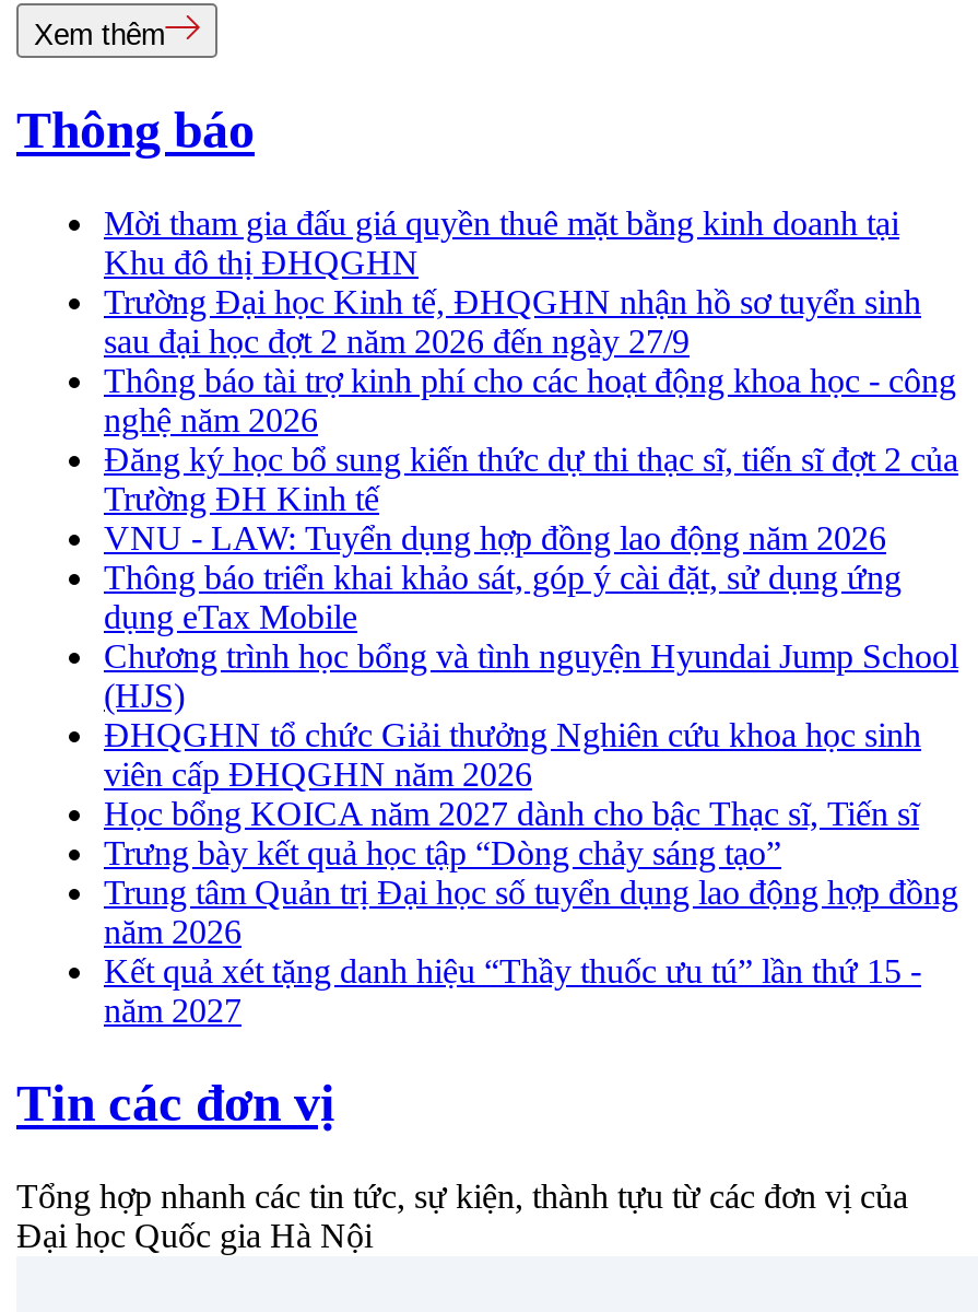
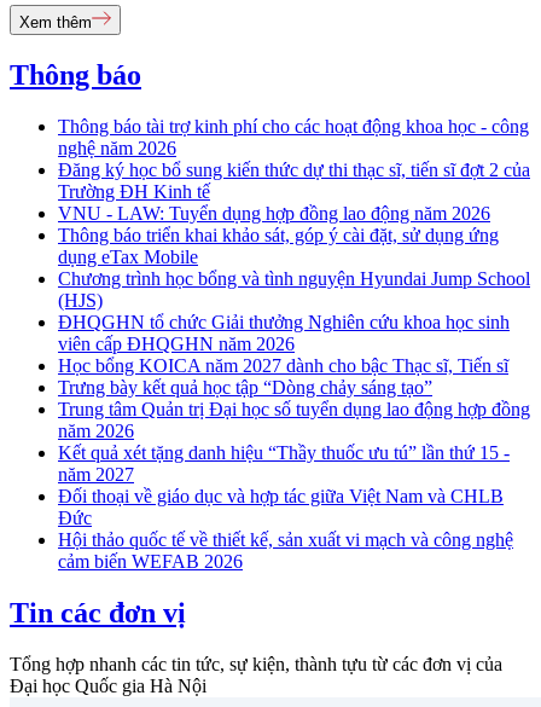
[104,205,921,360] Mời tham gia đấu giá quyền thuê mặt bằng kinh doanh tại | Khu đô thị ĐHQGHN | Trường Đại học Kinh tế, ĐHQGHN nhận hồ sơ tuyển sinh | sau đại học đợt 2 năm 2026 đến ngày 27/9 -> none
moved [104,362,958,1029] -> [58,116,530,485]: Thông báo tài trợ kinh phí cho các hoạt động khoa học - công | nghệ năm 2026 | Đăng ký học bổ sung kiến thức dự thi thạc sĩ, tiến sĩ đợt 2 của | ... | Kết quả xét tặng danh hiệu “Thầy thuốc ưu tú” lần thứ 15 - | năm 2027
none -> [58,486,513,572] Đối thoại về giáo dục và hợp tác giữa Việt Nam và CHLB | Đức | Hội thảo quốc tế về thiết kế, sản xuất vi mạch và công nghệ | cảm biến WEFAB 2026

